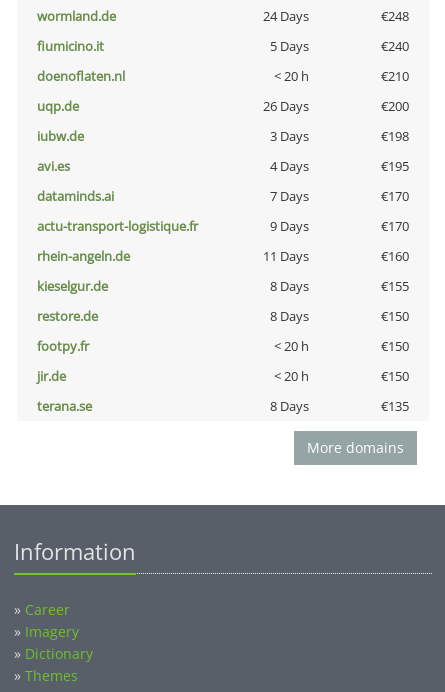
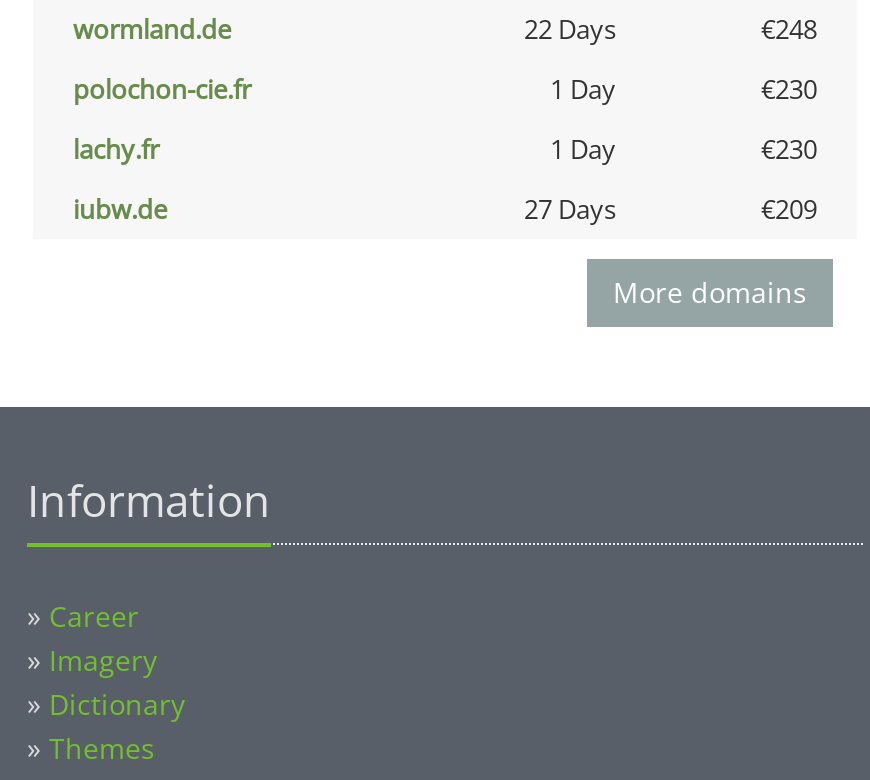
[262,7,308,25] 24 Days -> [524,11,616,47] 22 Days
[37,37,409,115] fiumicino.it | 5 Days | €240 | doenoflaten.nl | < 20 h | €210 | uqp.de | 26 Days | €200 -> [73,71,817,167] polochon-cie.fr | 1 Day | €230 | lachy.fr | 1 Day | €230
[37,127,409,415] 3 Days | €198 | avi.es | 4 Days | €195 | dataminds.ai | 7 Days | €170 | actu-transport-logistique.fr | 9 Days | €170 | rhein-angeln.de | 11 Days | €160 | kieselgur.de | 8 Days | €155 | restore.de | 8 Days | €150 | footpy.fr | < 20 h | €150 | jir.de | < 20 h | €150 | terana.se | 8 Days | €135 -> [524,191,817,227] 27 Days | €209

